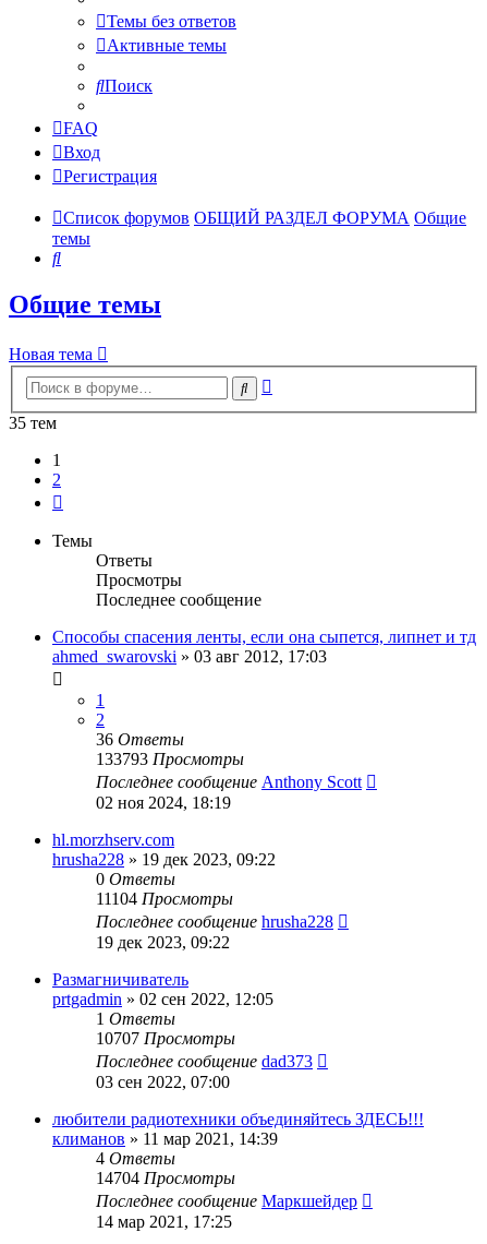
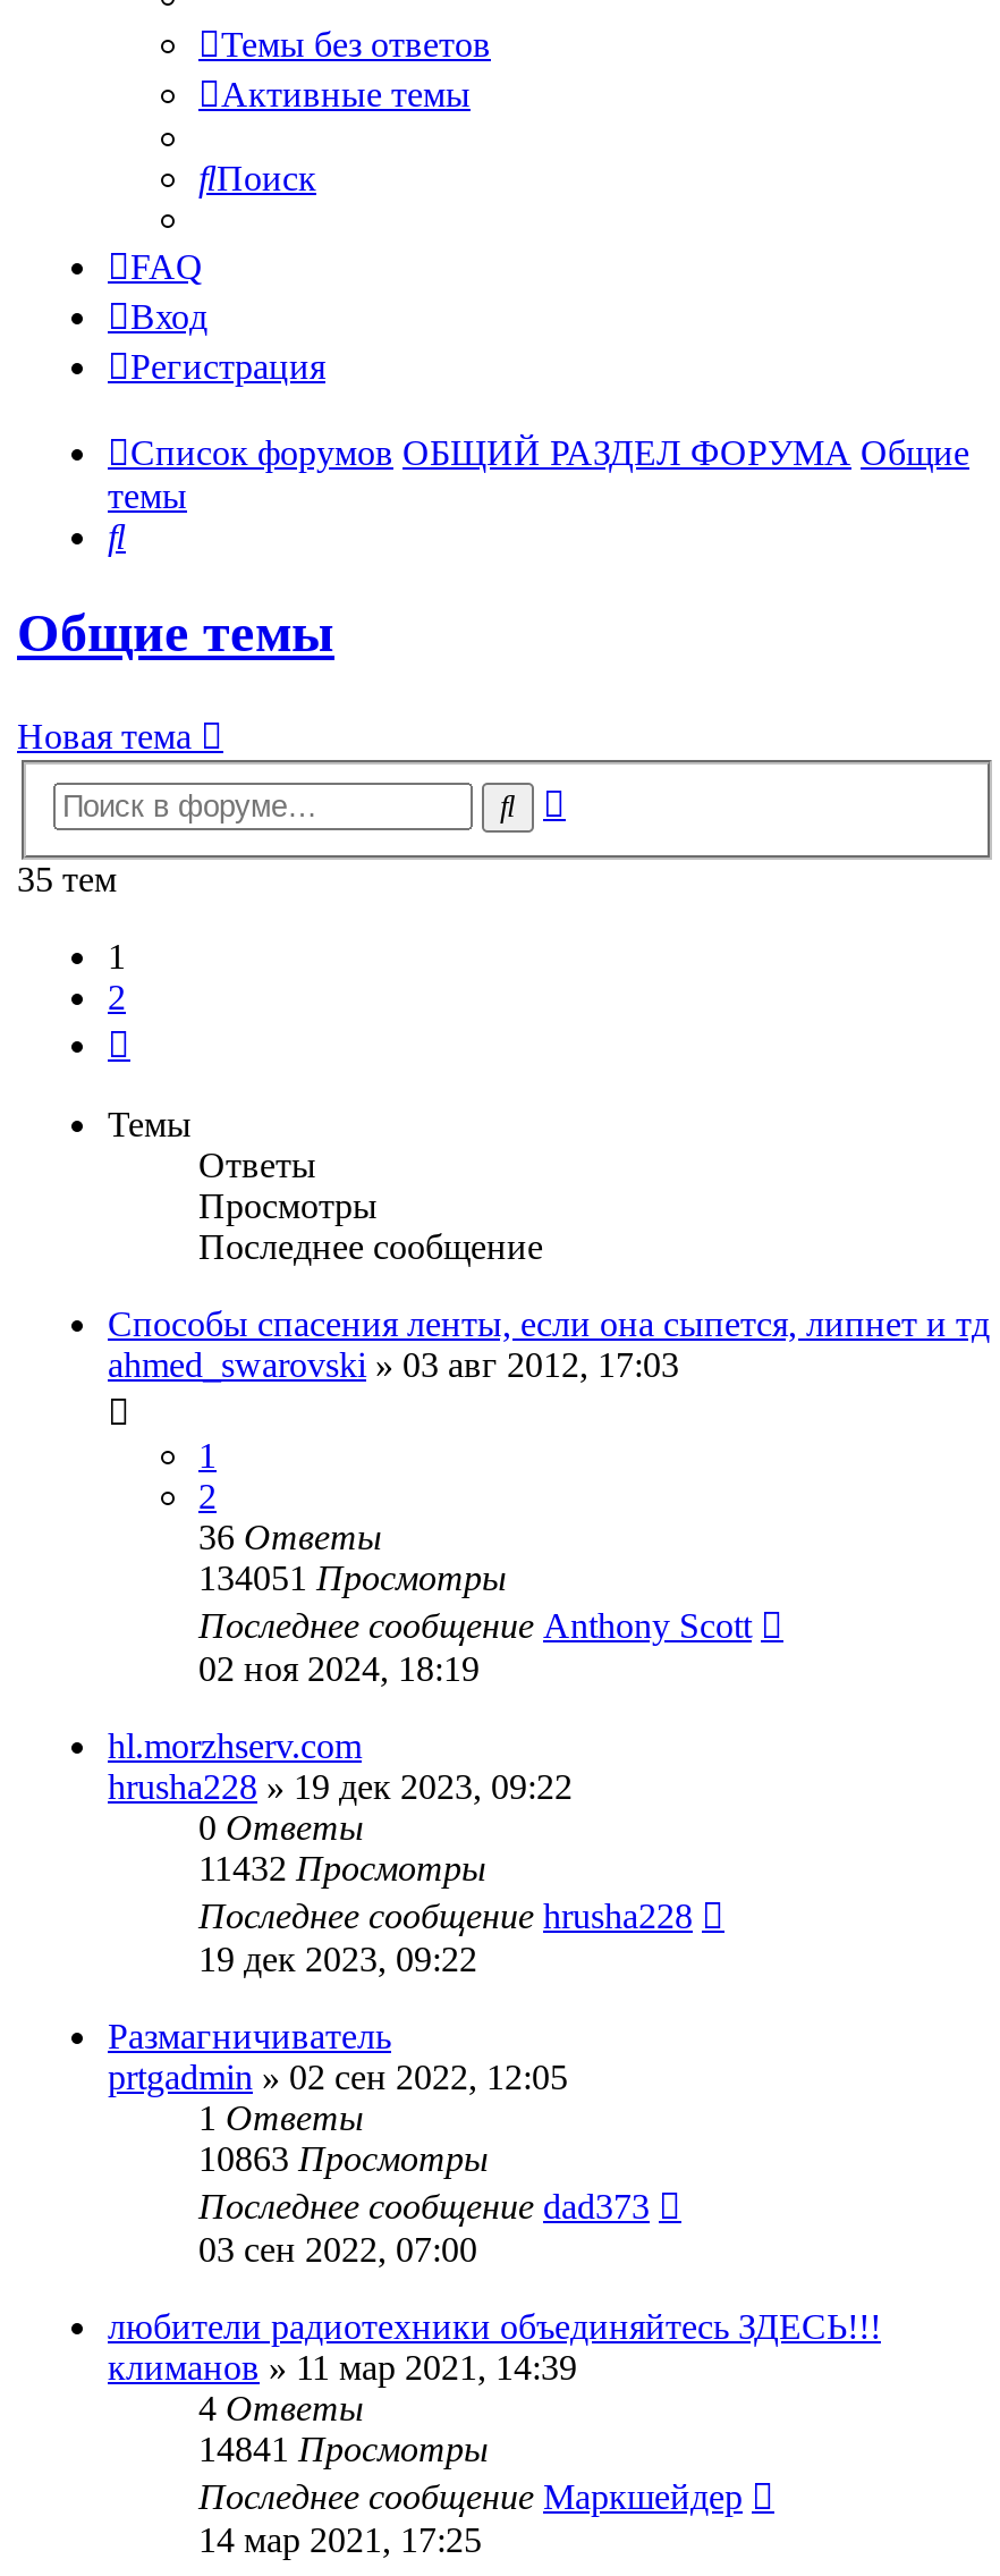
[96,750,244,768] 133793 Просмотры -> [198,1558,507,1597] 134051 Просмотры
[96,889,233,908] 11104 Просмотры -> [198,1849,486,1887] 11432 Просмотры
[96,1029,235,1047] 10707 Просмотры -> [198,2139,489,2178] 10863 Просмотры
[96,1169,235,1187] 14704 Просмотры -> [198,2429,489,2468] 14841 Просмотры

